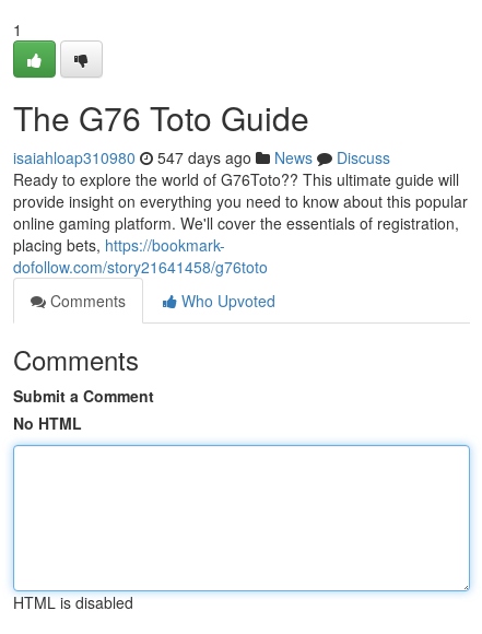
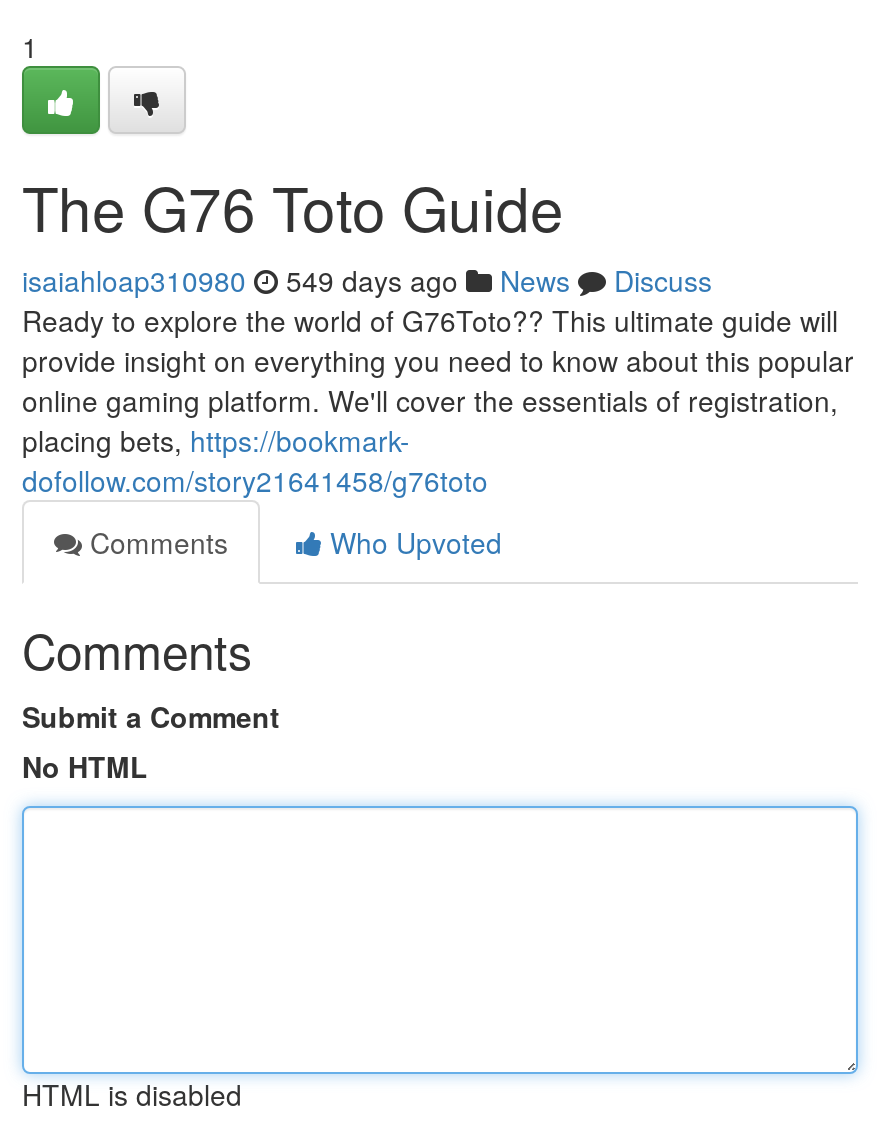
[13,146,390,168] isaiahloap310980 547 days ago News Discuss -> [22,260,712,300] isaiahloap310980 549 days ago News Discuss

